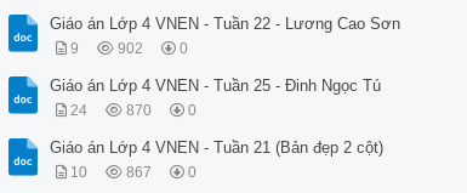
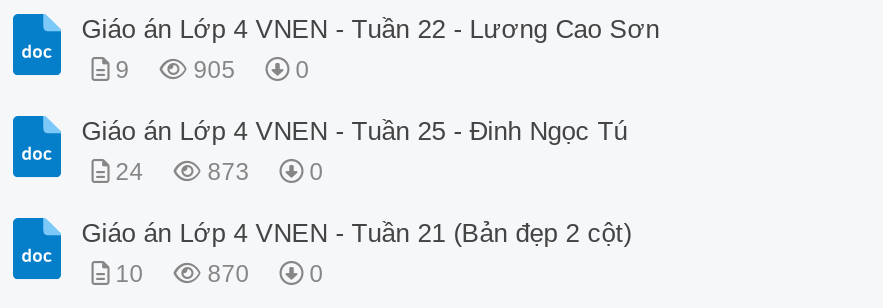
[118,40,143,57] 902 -> [193,56,235,84] 905
[126,102,152,119] 870 -> [207,158,249,186] 873
[126,164,152,181] 867 -> [207,260,249,288] 870

